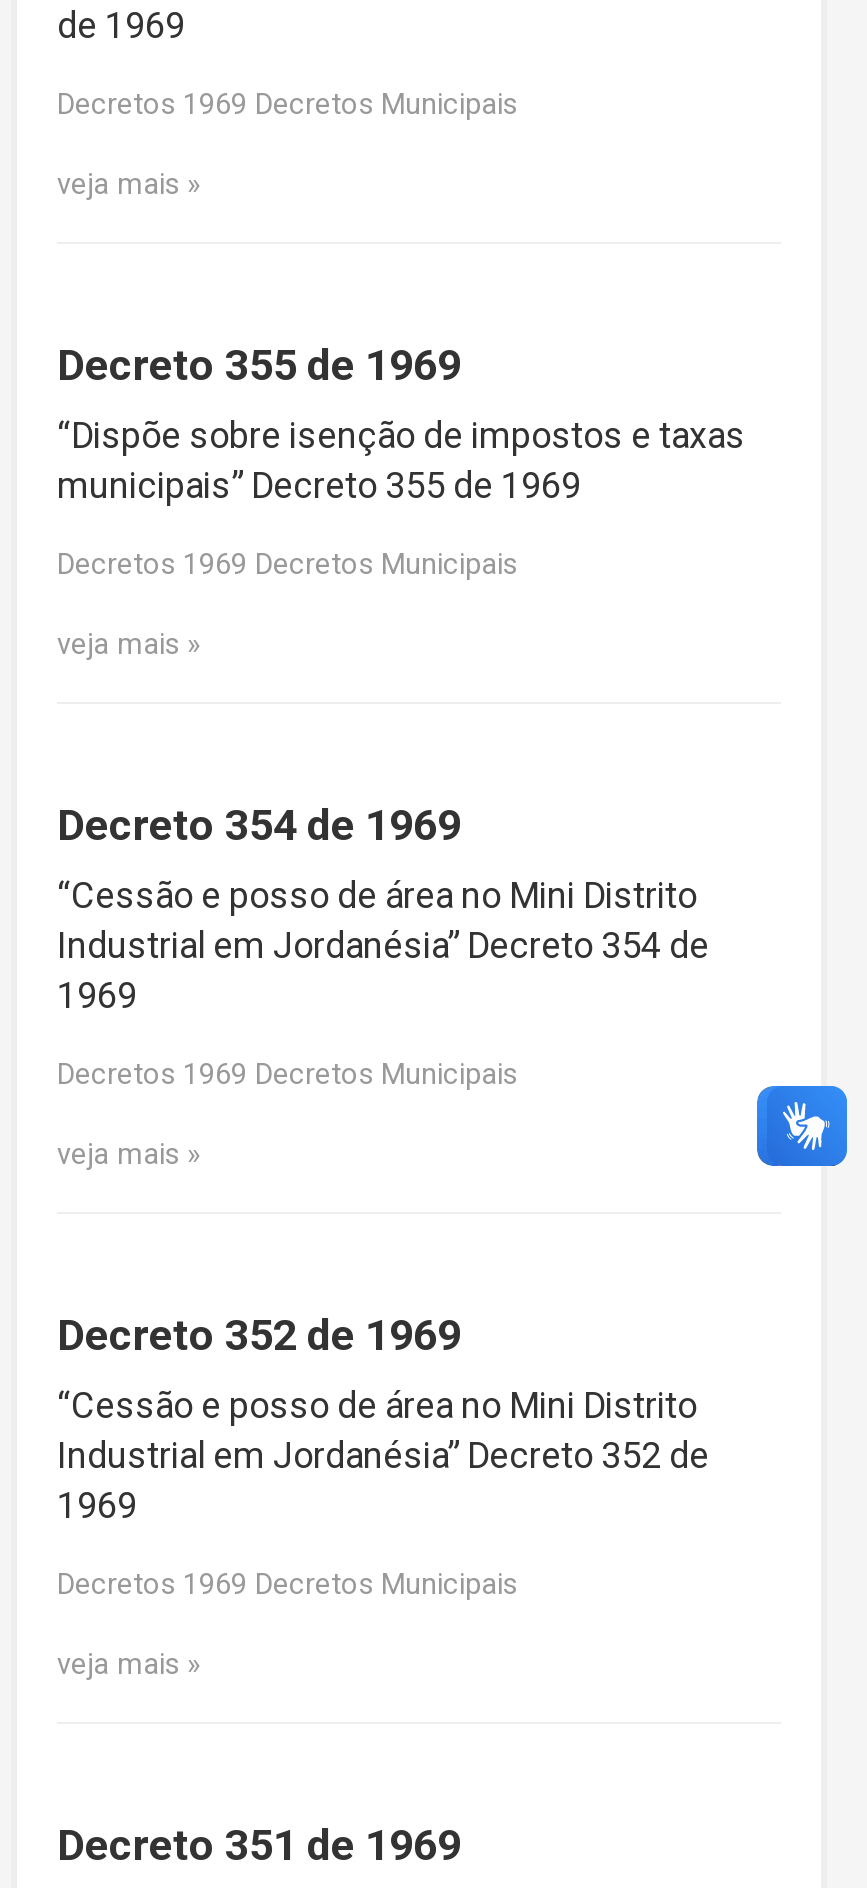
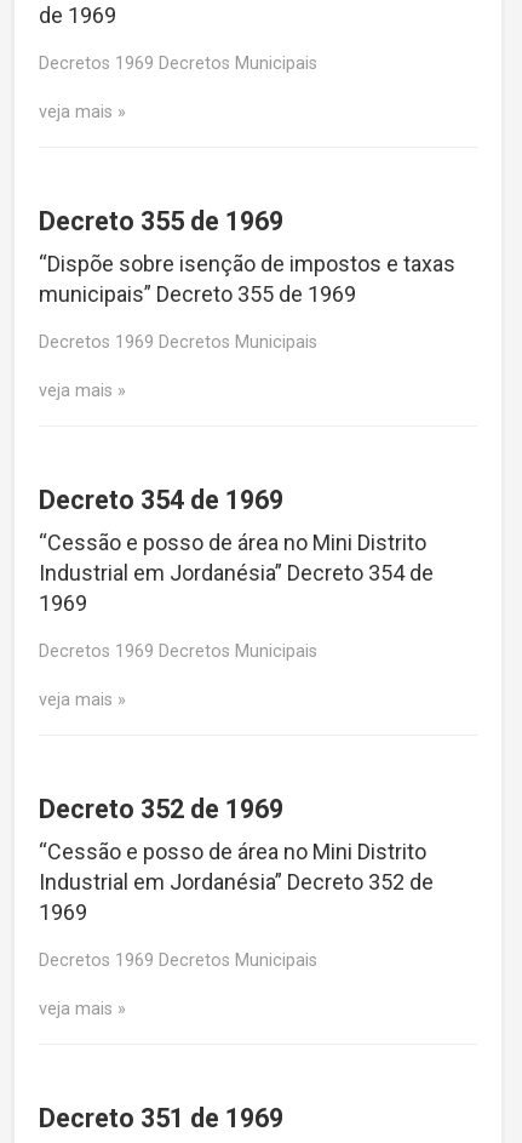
[755,1084,849,1168] [image] -> none

